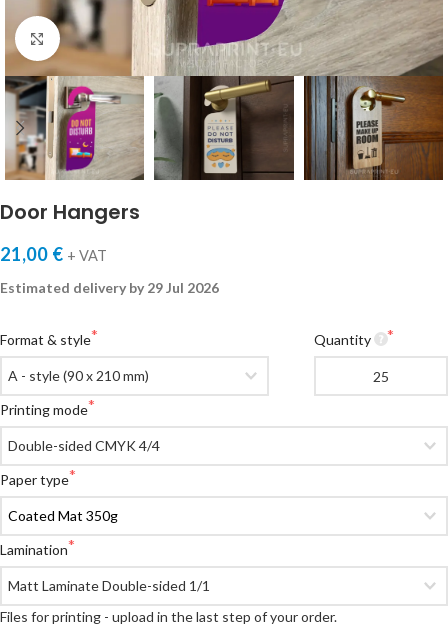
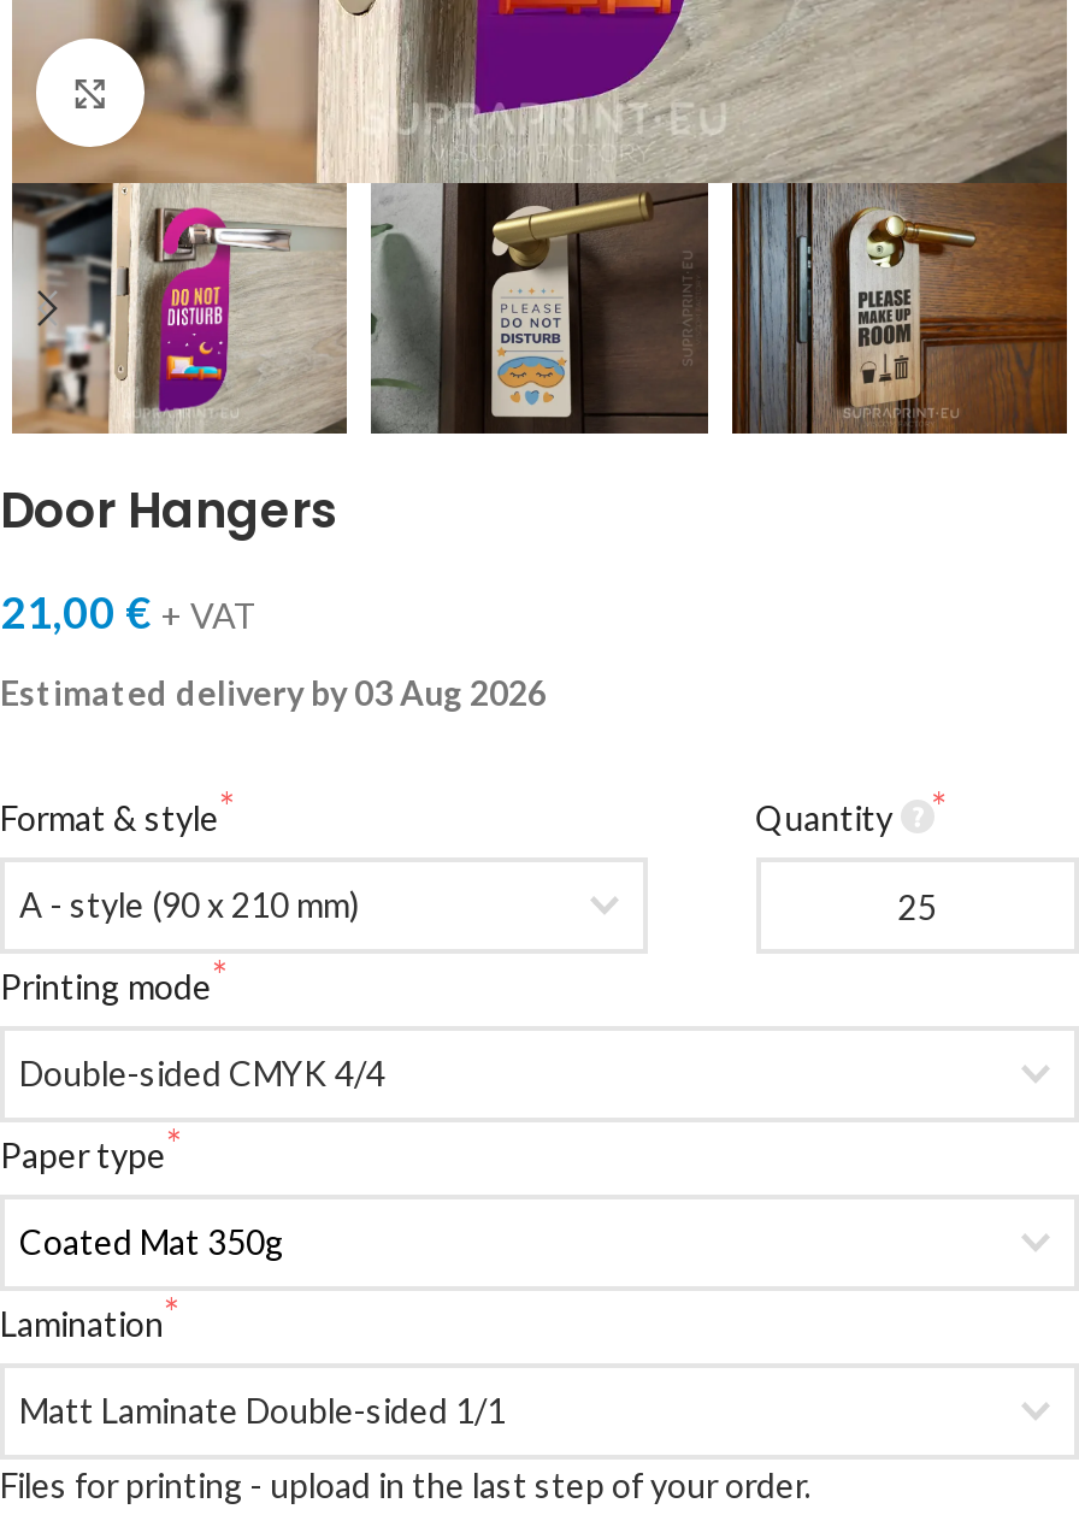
[0,279,219,296] Estimated delivery by 29 Jul 2026 -> [0,672,547,713] Estimated delivery by 03 Aug 2026

